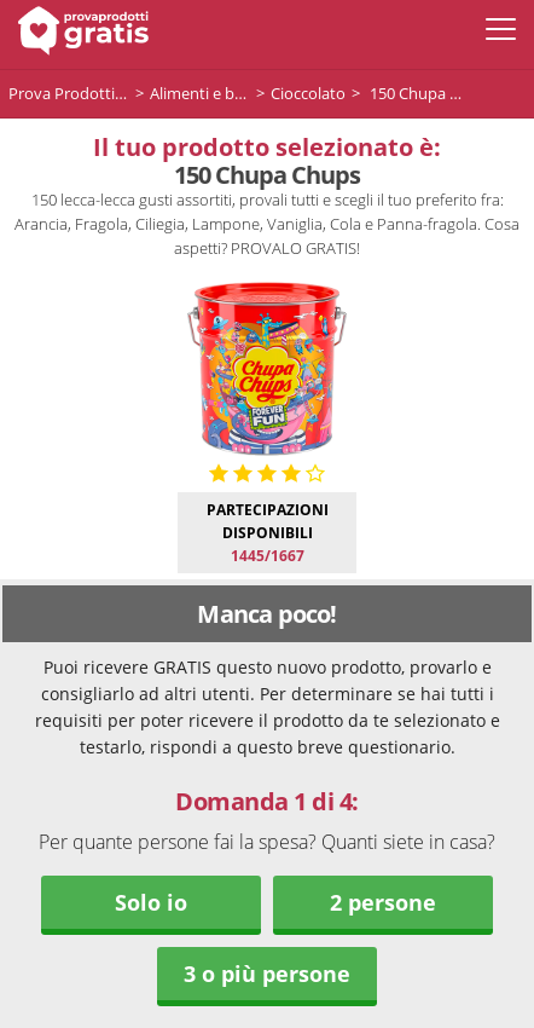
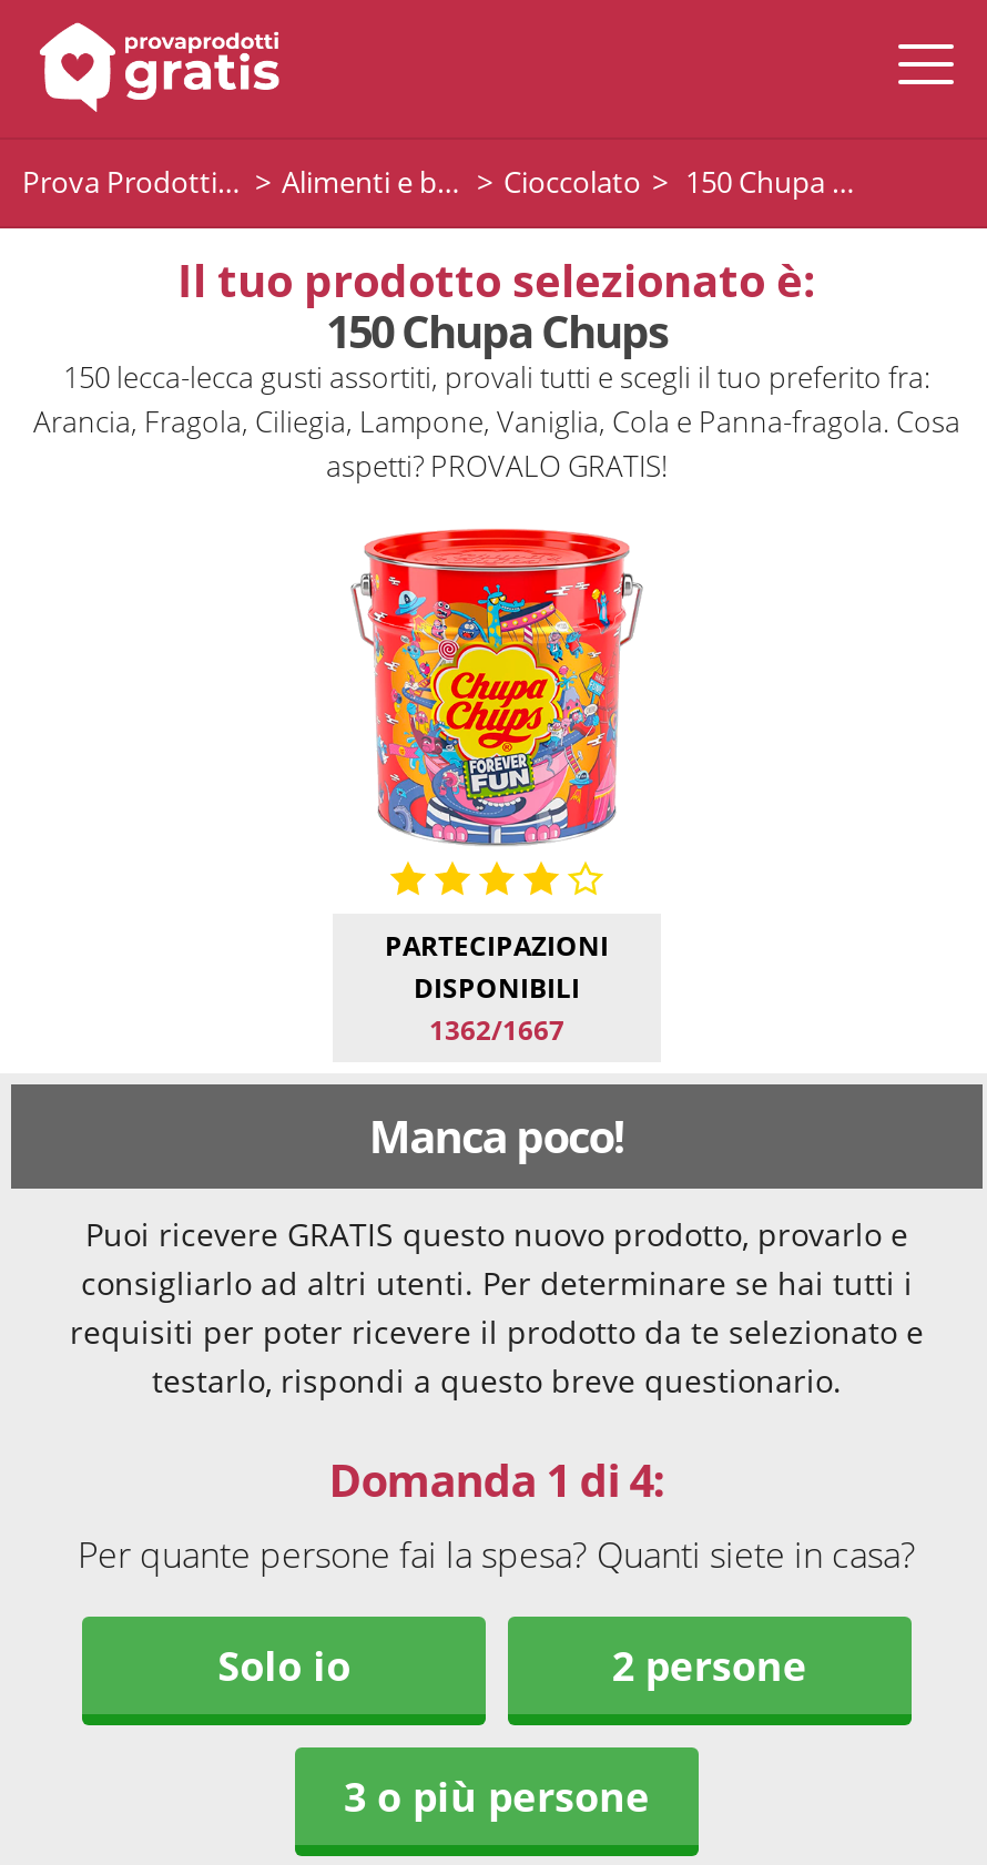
[230,545,304,566] 1445/1667 -> [429,1011,564,1049] 1362/1667

